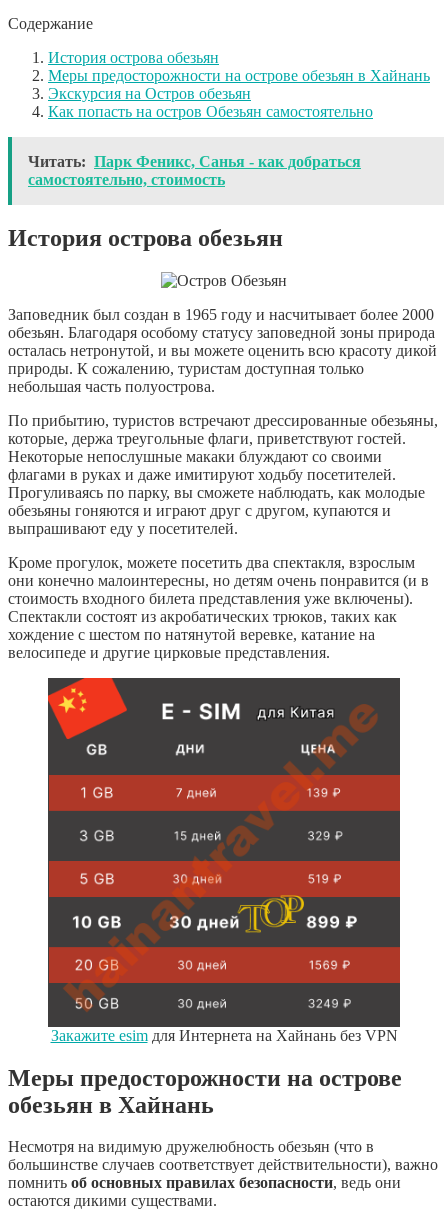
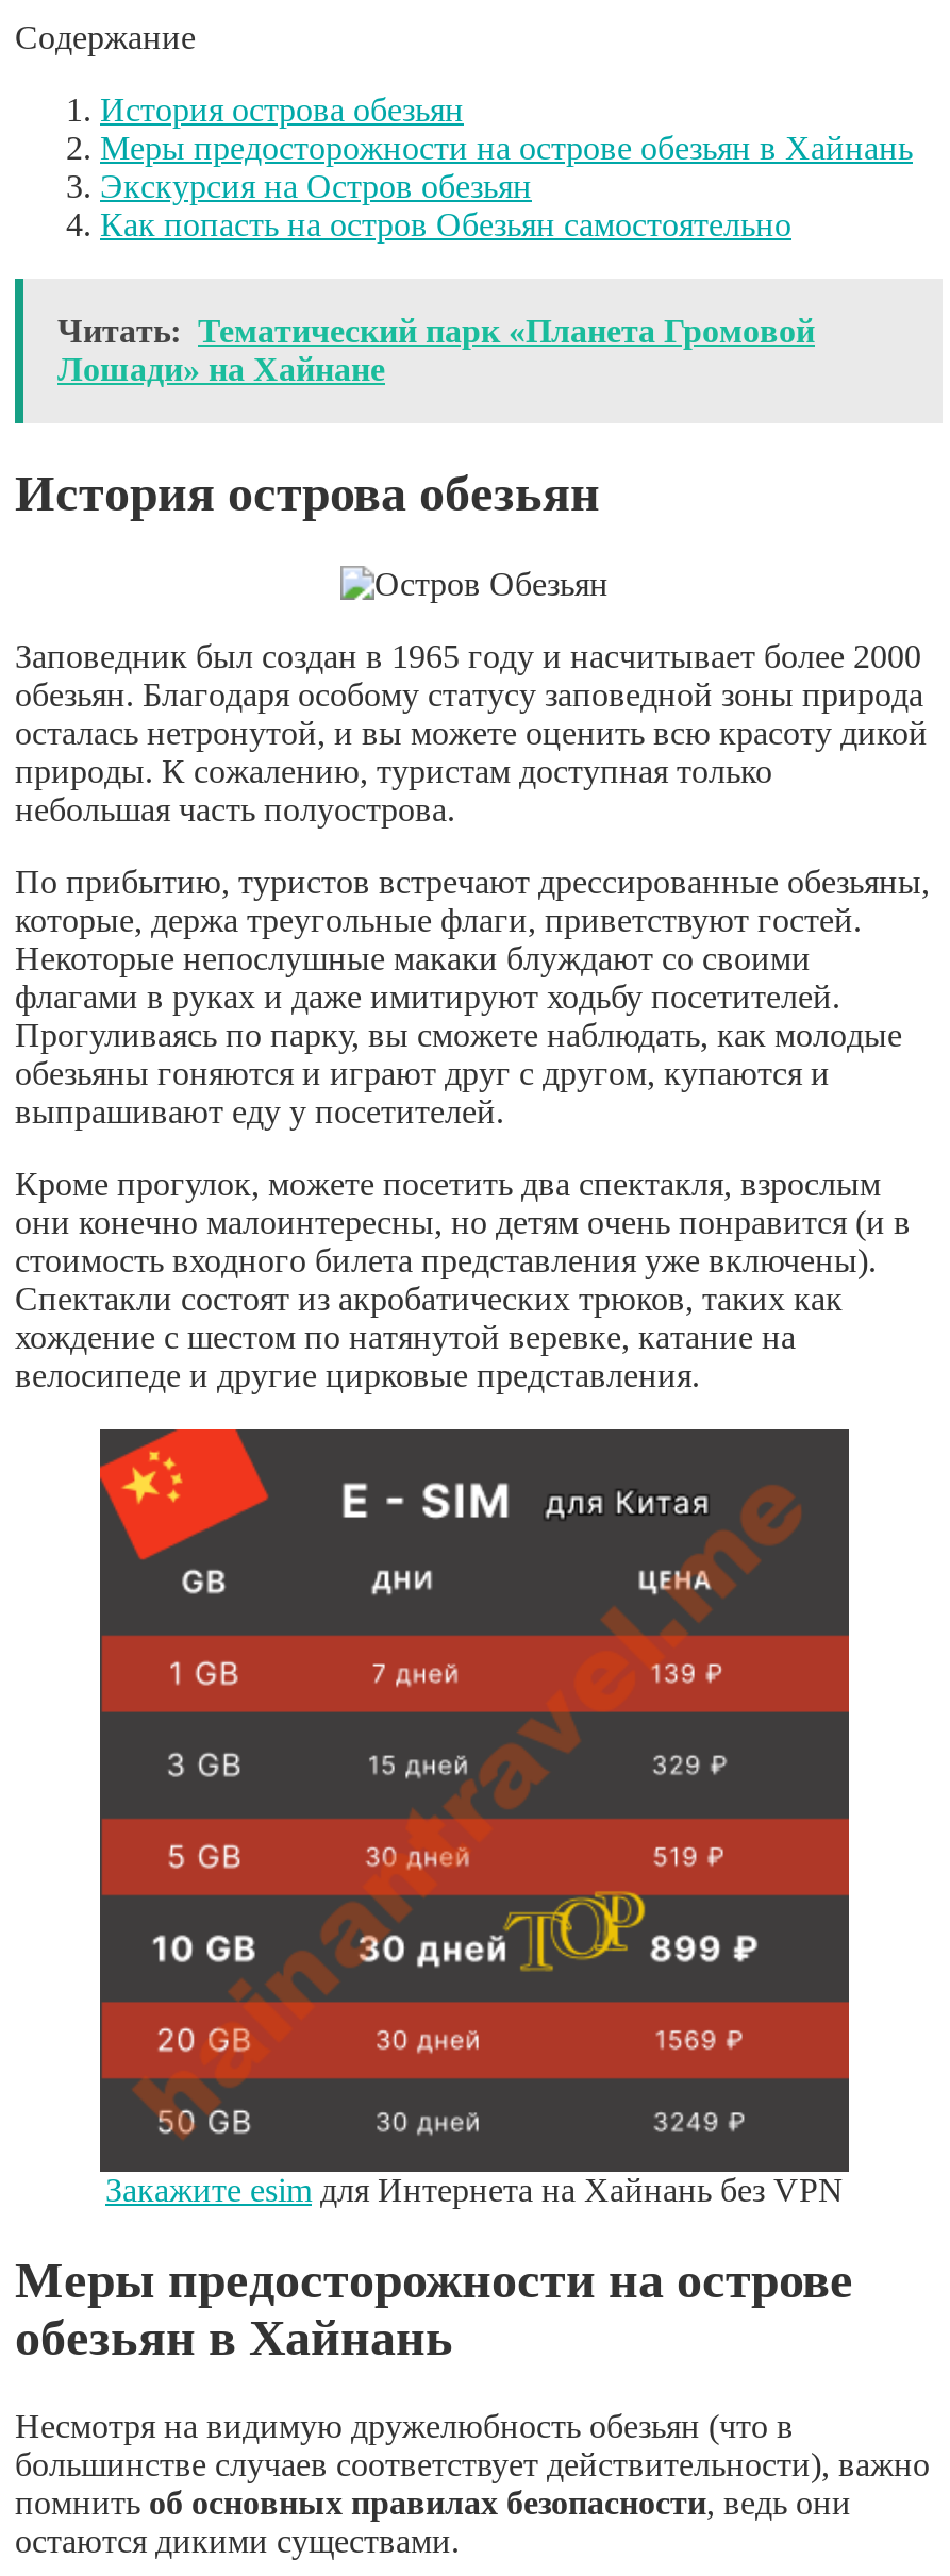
[28,153,361,188] Читать: Парк Феникс, Санья - как добраться | самостоятельно, стоимость -> [57,312,815,387] Читать: Тематический парк «Планета Громовой | Лошади» на Хайнане

